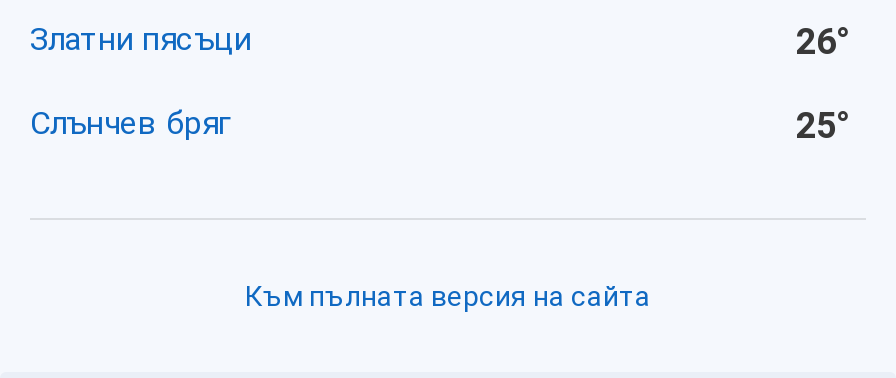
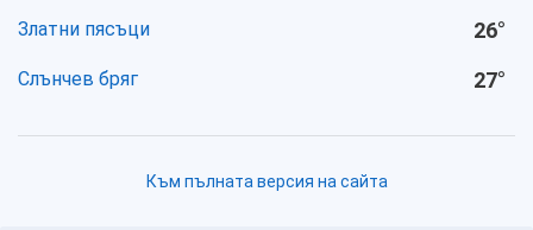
[796,104,850,146] 25° -> [474,68,506,92] 27°

